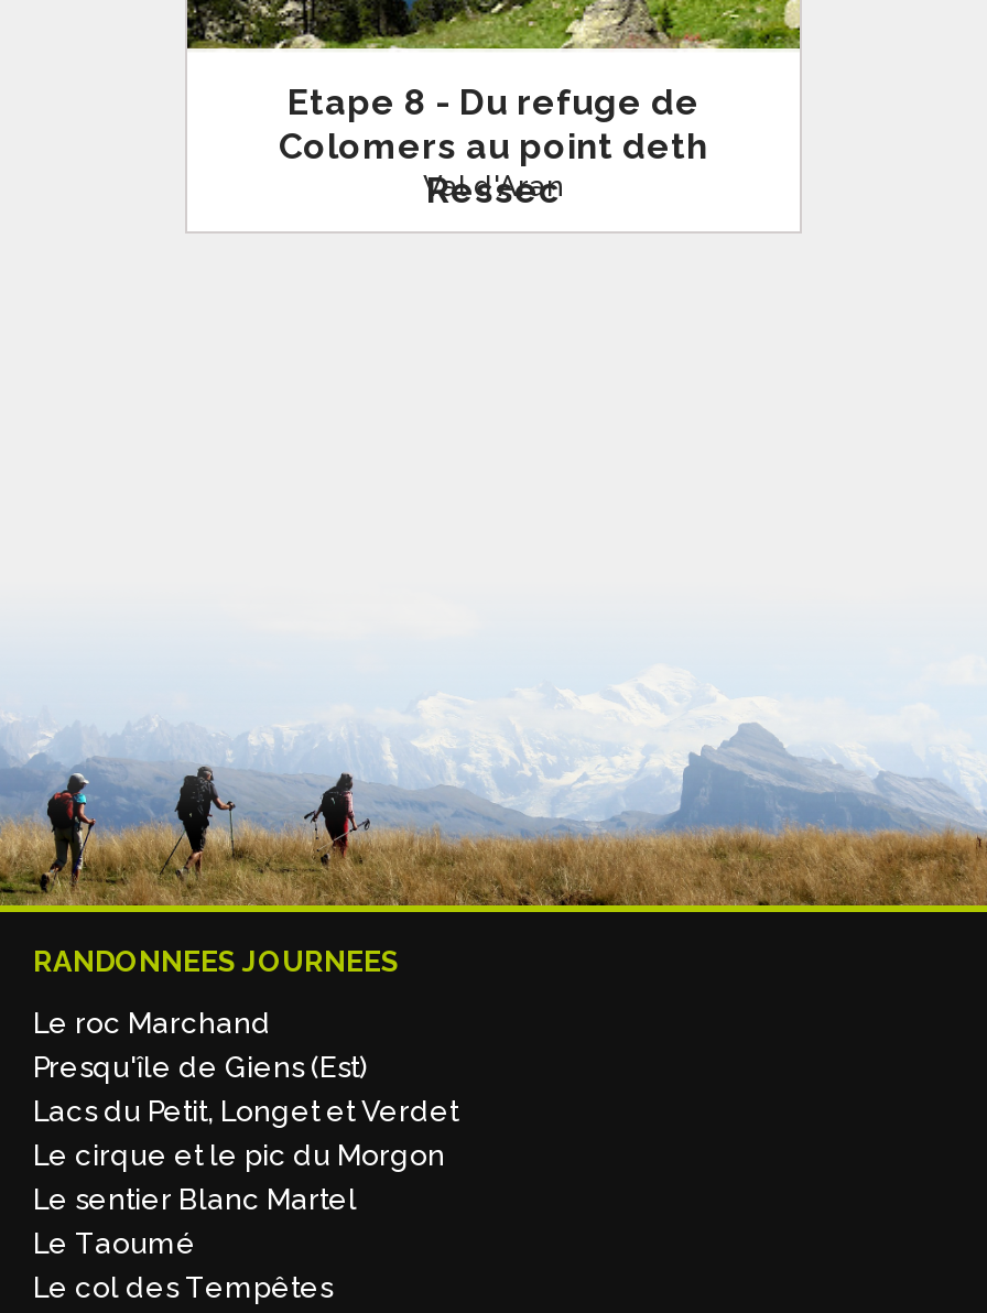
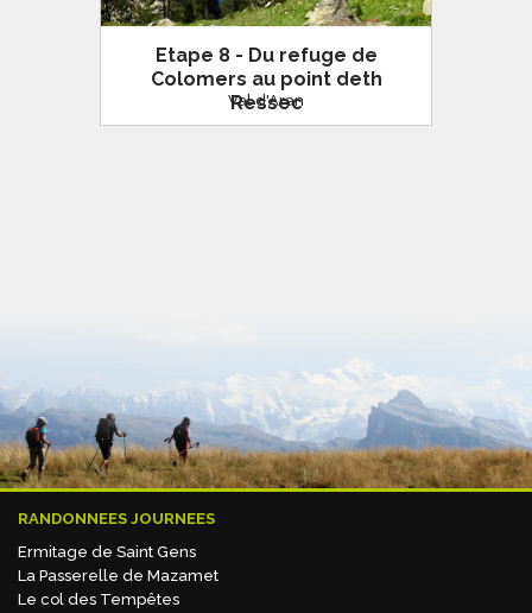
[33,1007,458,1260] Le roc Marchand | Presqu'île de Giens (Est) | Lacs du Petit, Longet et Verdet | Le cirque et le pic du Morgon | Le sentier Blanc Martel | Le Taoumé -> [18,543,218,584] Ermitage de Saint Gens | La Passerelle de Mazamet

